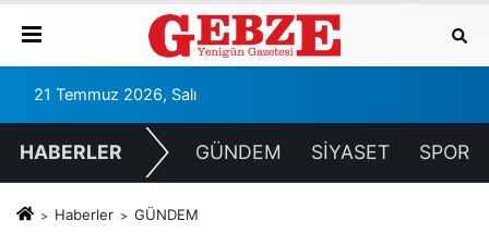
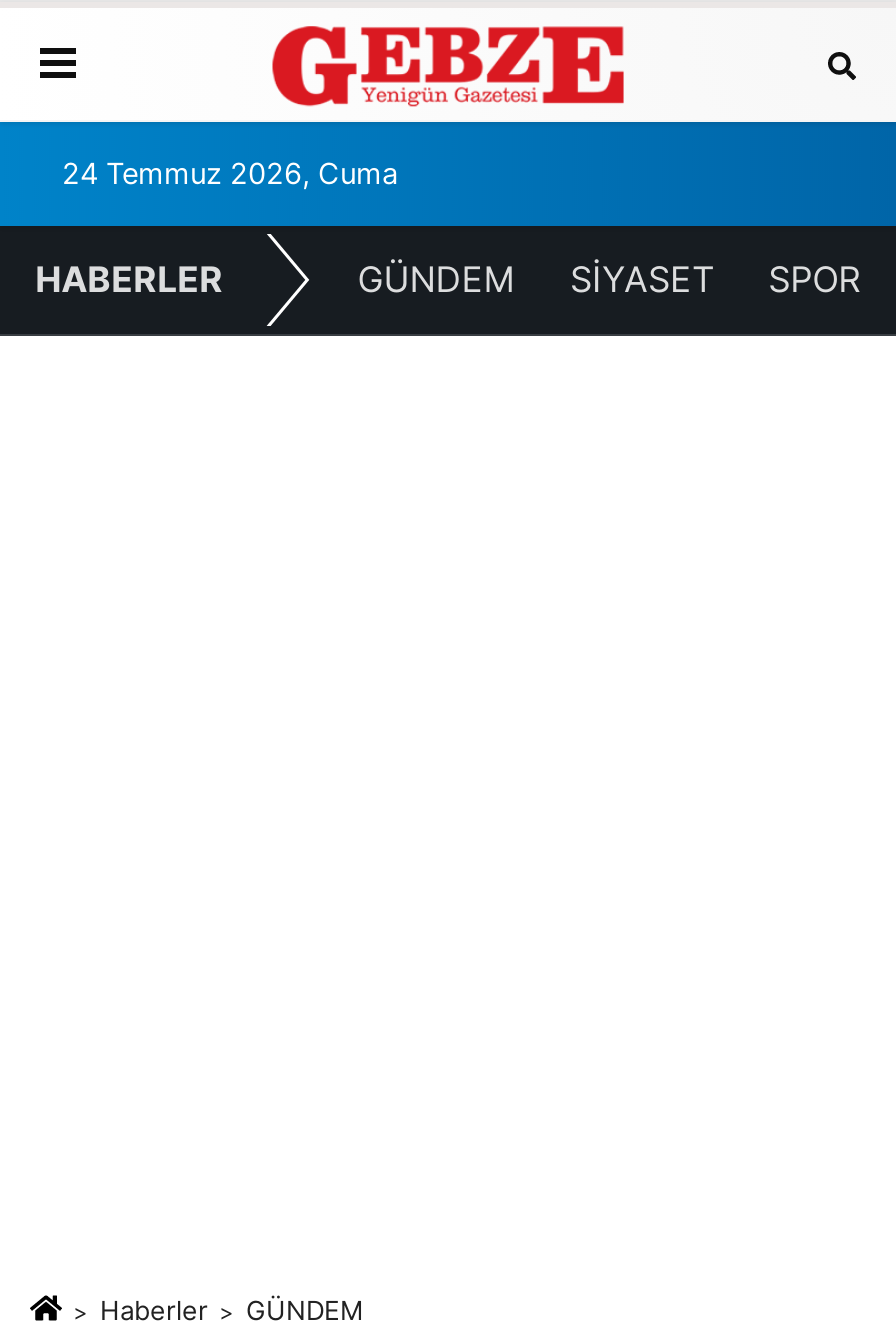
[34,85,196,105] 21 Temmuz 2026, Salı -> [62,156,398,192] 24 Temmuz 2026, Cuma

